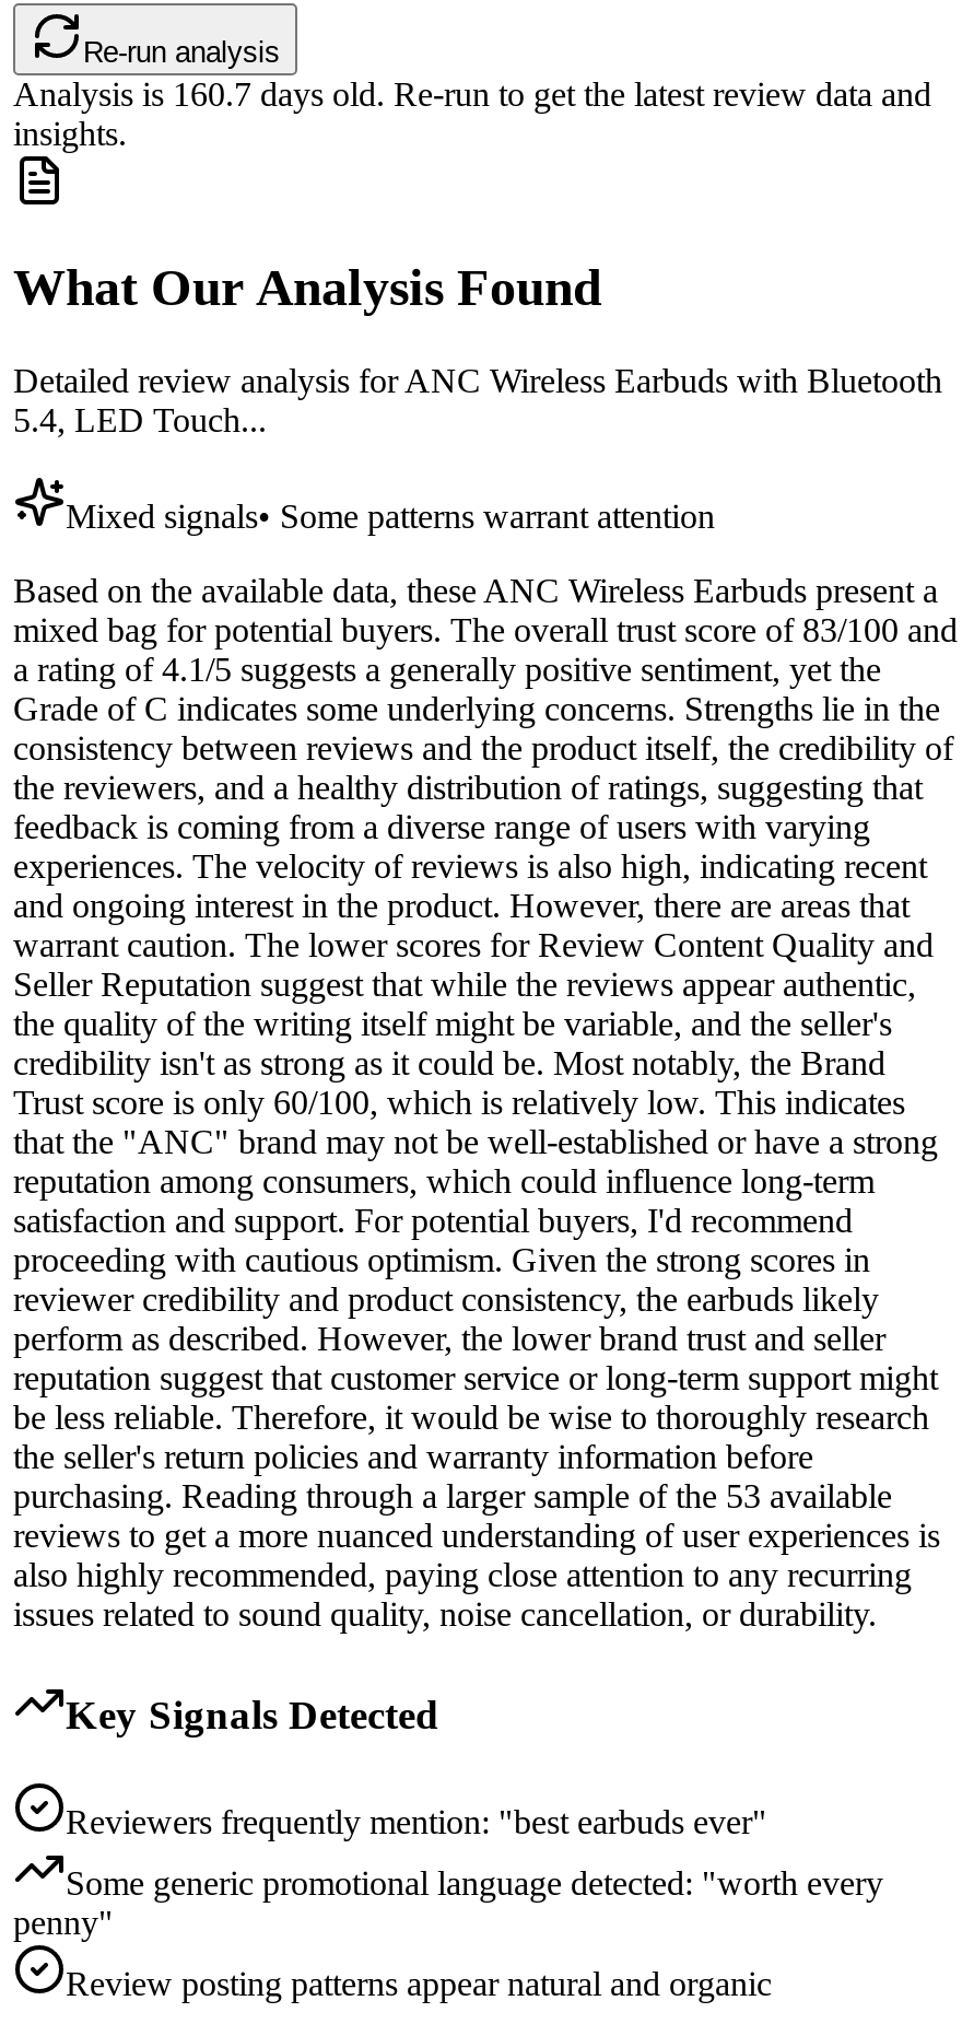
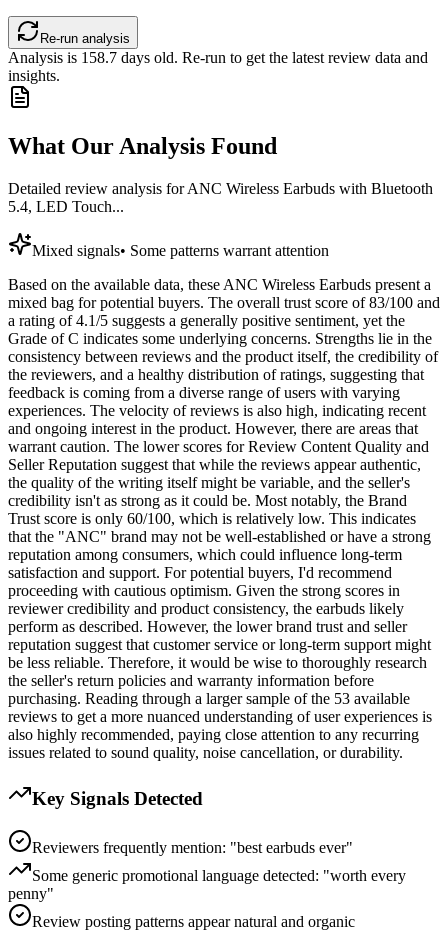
[13,76,931,113] Analysis is160.7days old. Re-run to get the latest review data and -> [8,49,428,66] Analysis is158.7days old. Re-run to get the latest review data and

